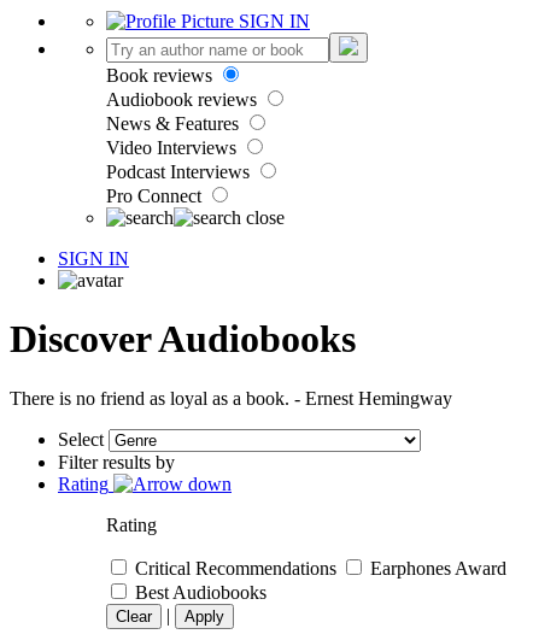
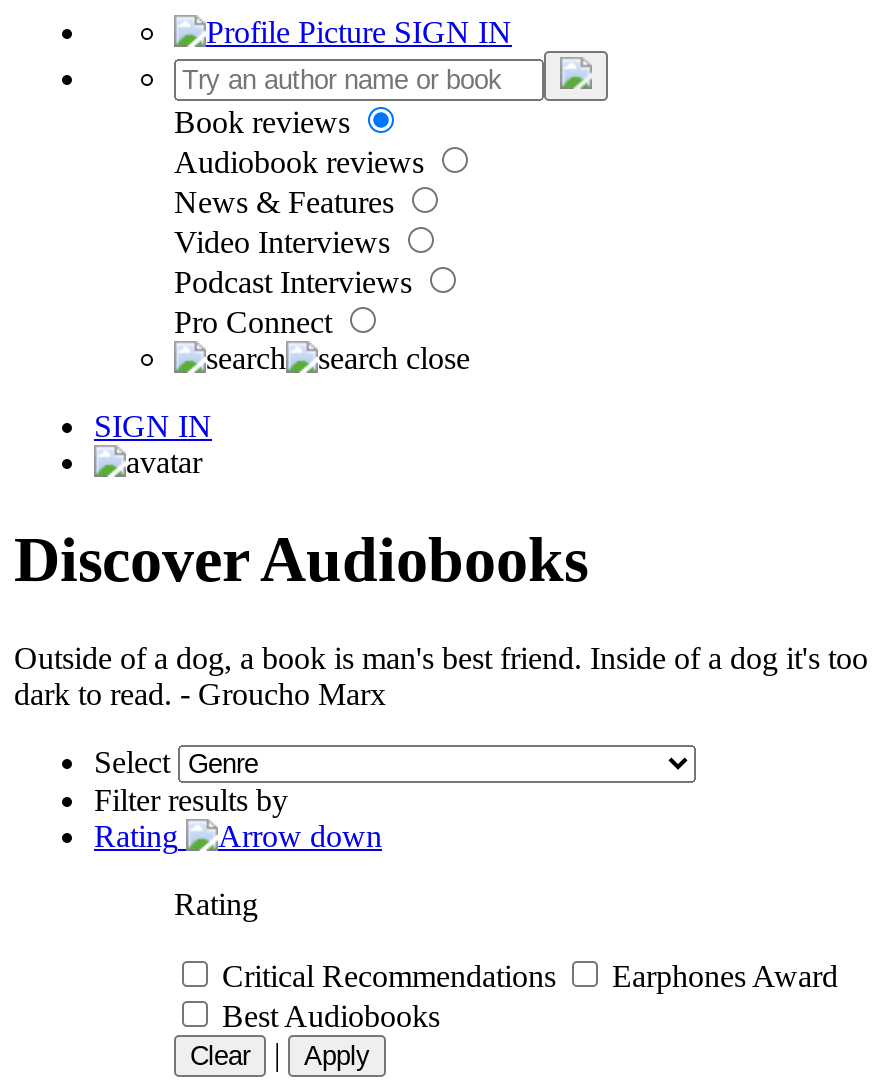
[10,388,452,408] There is no friend as loyal as a book. - Ernest Hemingway -> [14,641,868,711] Outside of a dog, a book is man's best friend. Inside of a dog it's too | dark to read. - Groucho Marx

